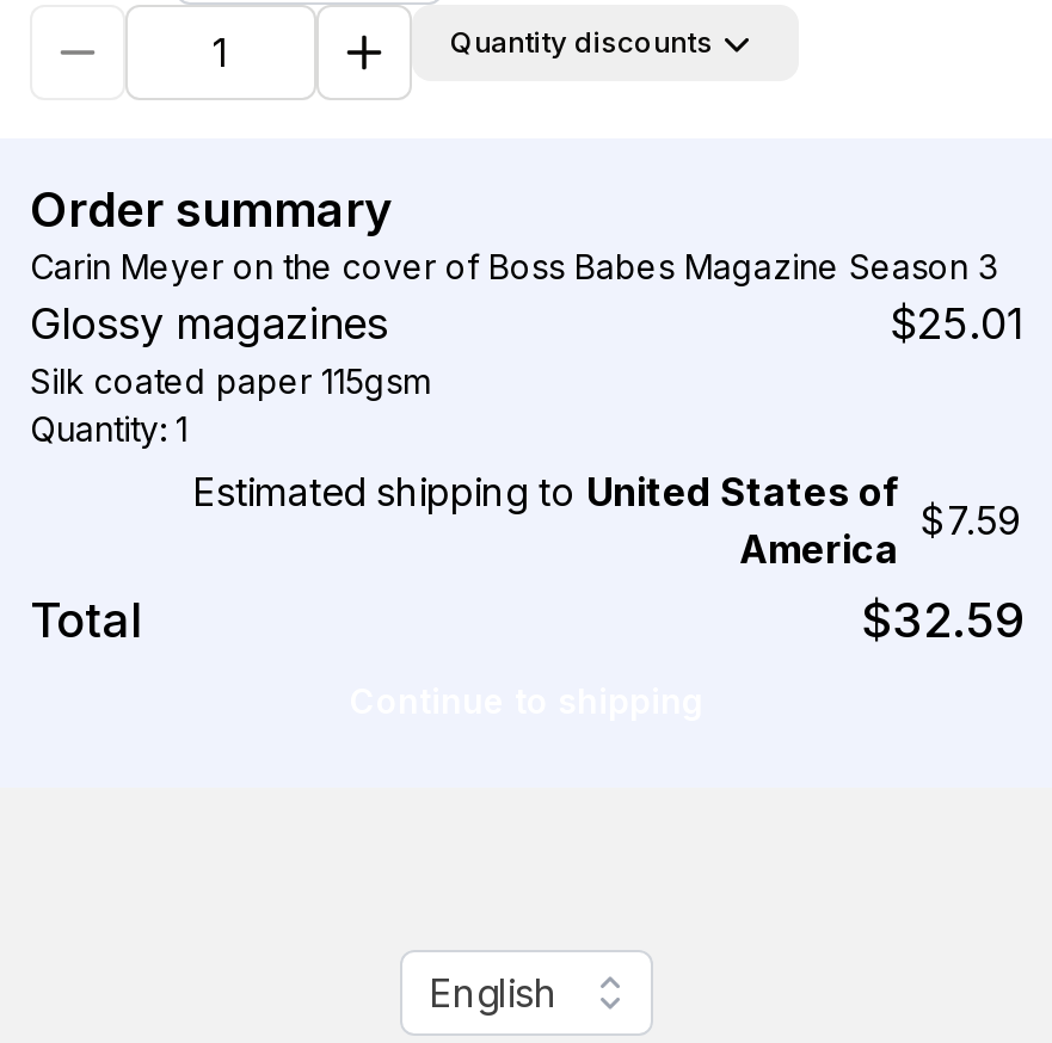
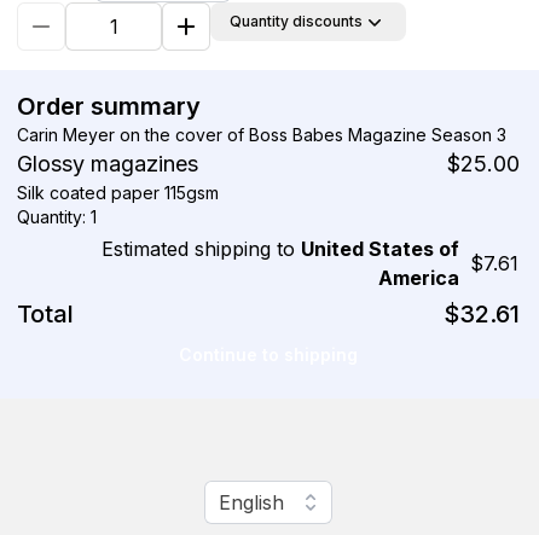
[890,298,1023,348] $25.01 -> [447,151,520,176] $25.00
[921,496,1021,544] $7.59 -> [470,251,518,275] $7.61
[861,592,1023,649] $32.59 -> [444,300,520,328] $32.61

